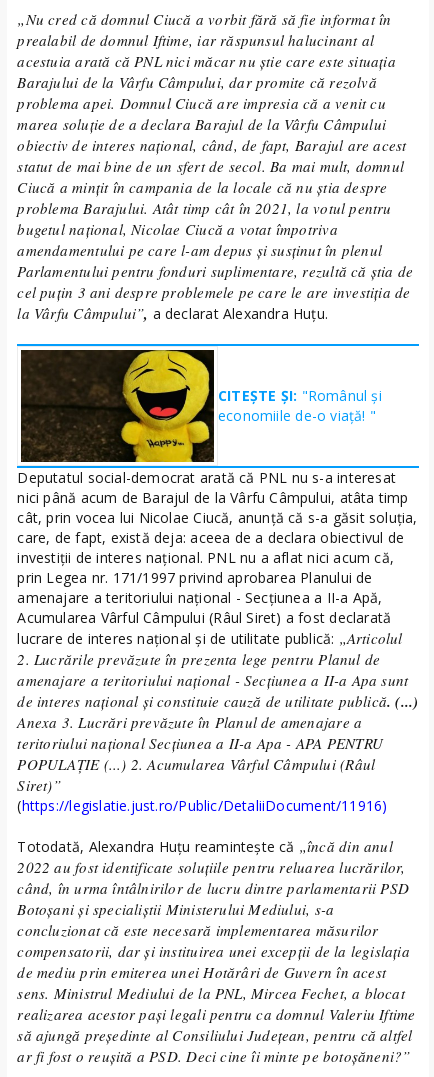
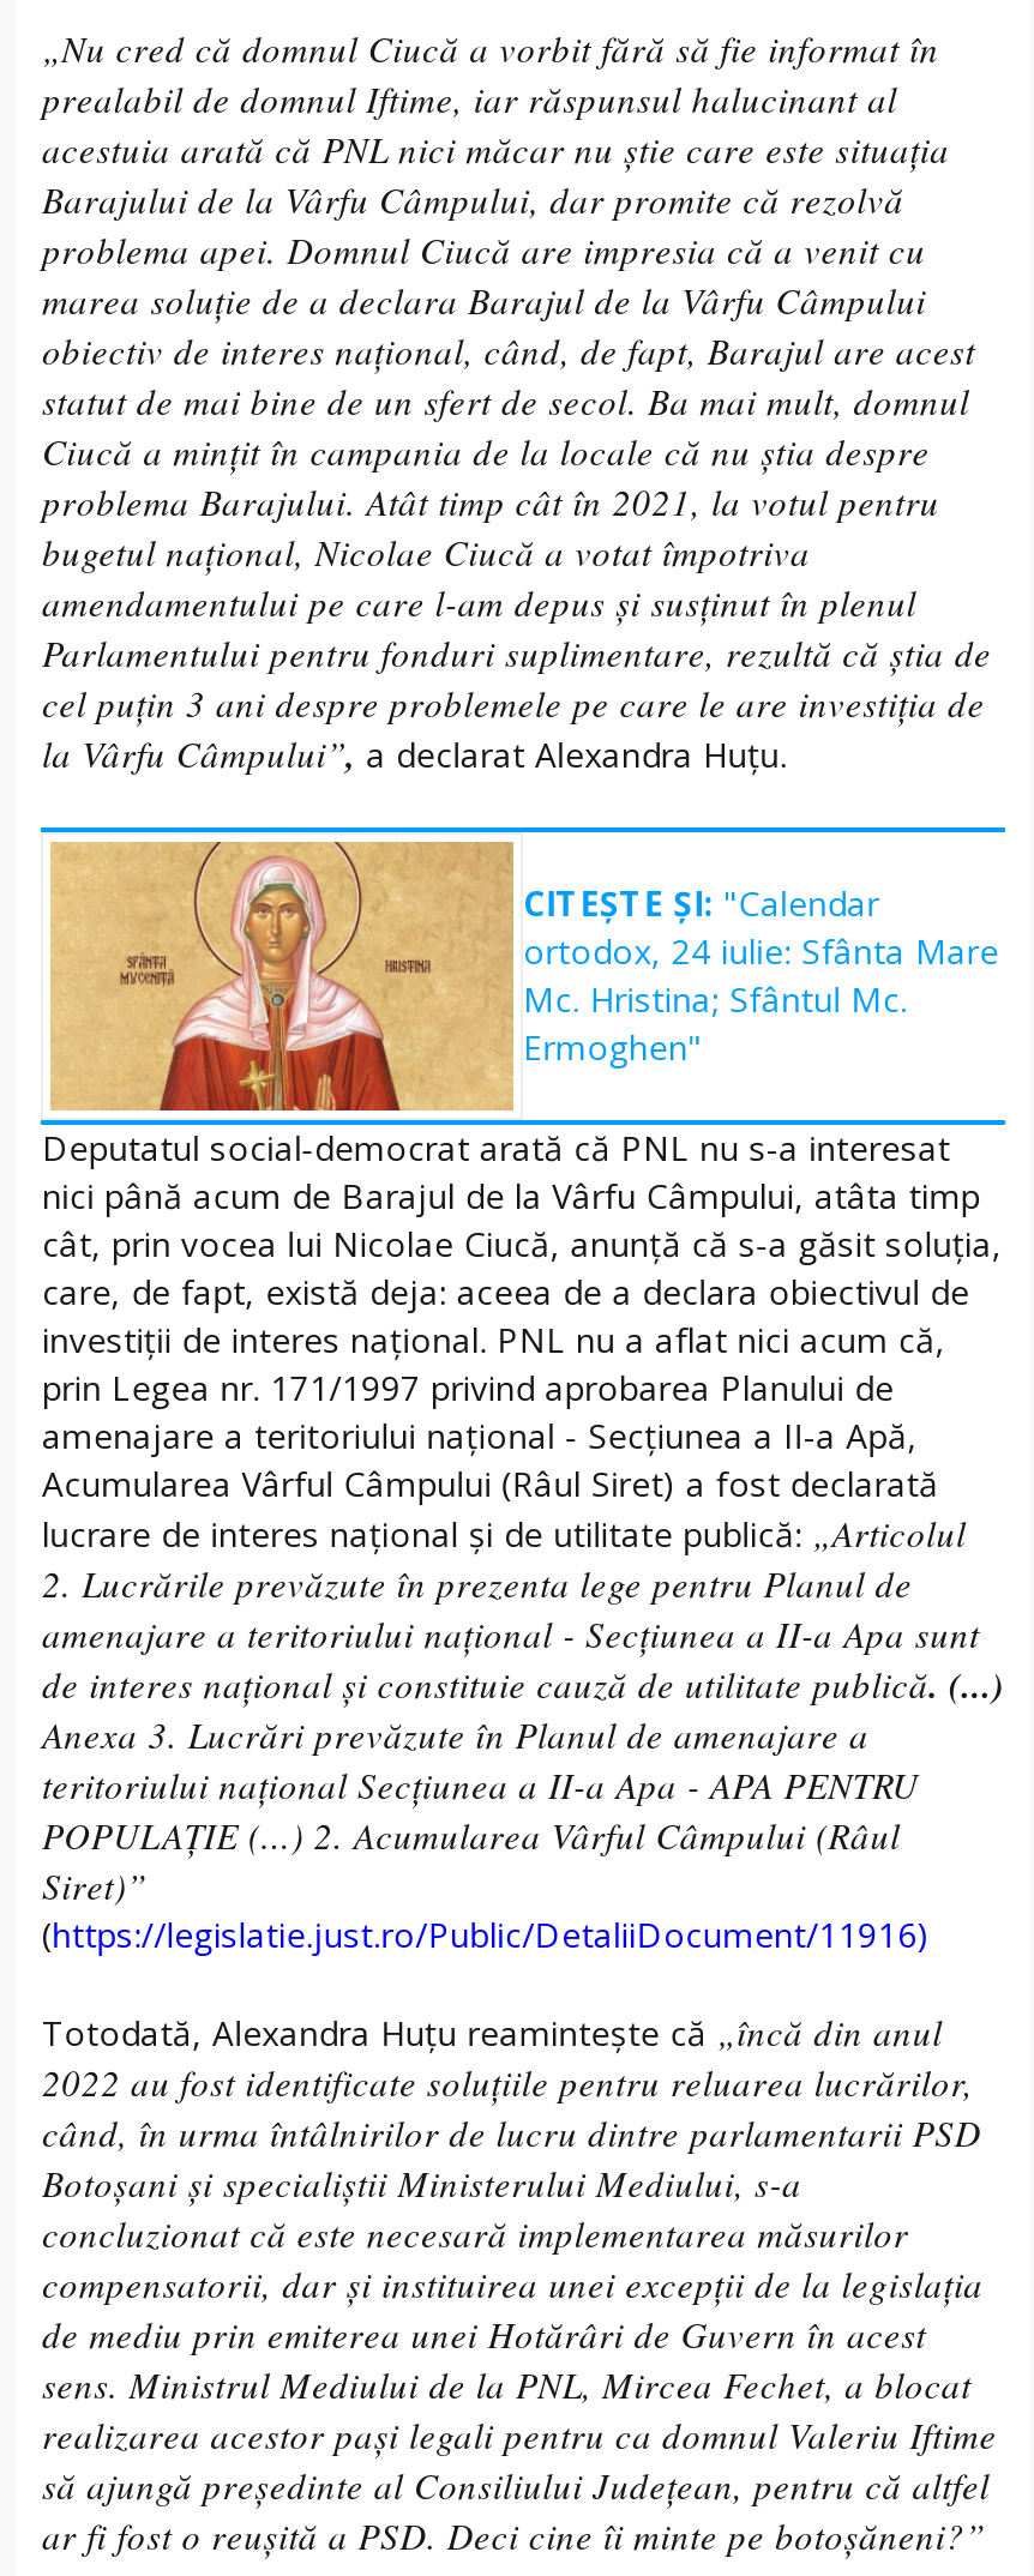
[20,349,382,463] [image] | CITEȘTE ȘI: "Românul și | economiile de-o viață! " -> [48,839,999,1113] [image] | CITEȘTE ȘI: "Calendar | ortodox, 24 iulie: Sfânta Mare | Mc. Hristina; Sfântul Mc. | Ermoghen"

